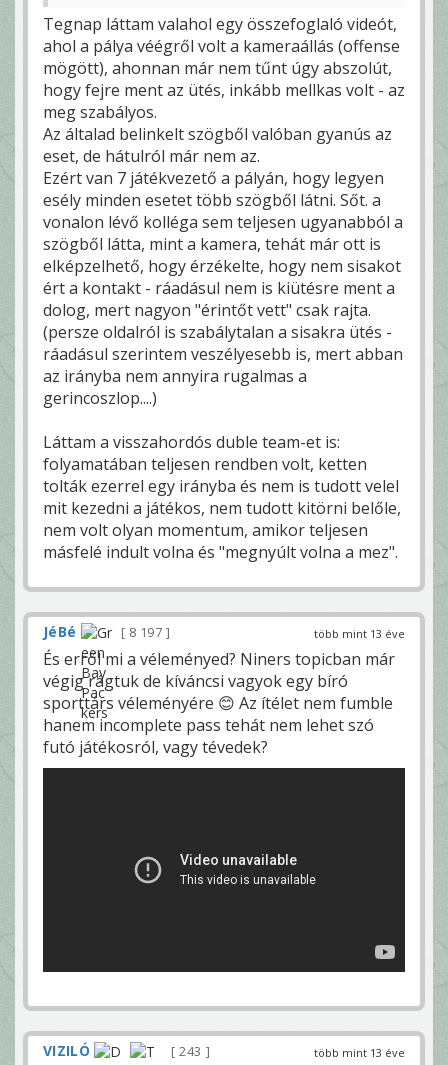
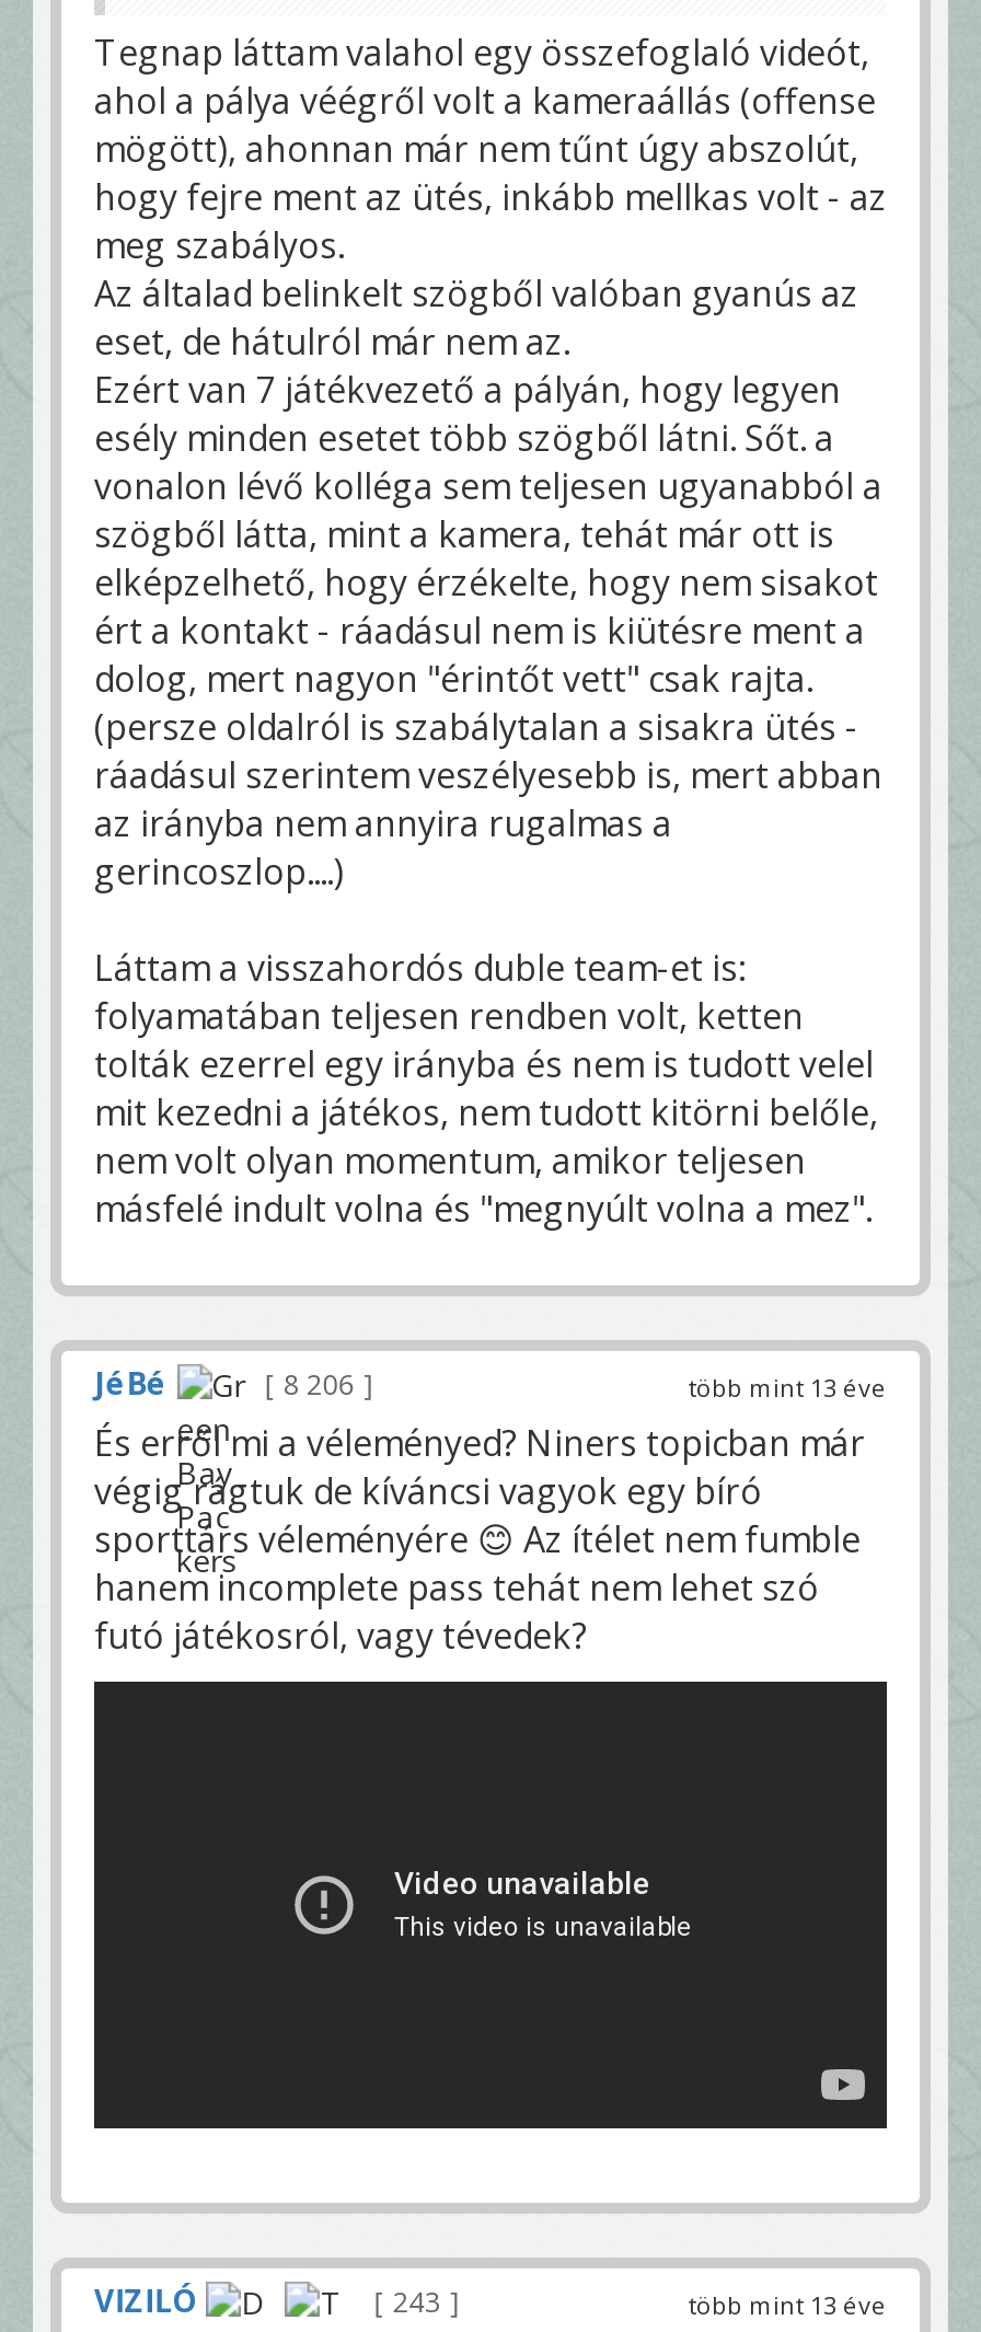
[126,624,165,641] 8 197 -> [276,1366,362,1403] 8 206

